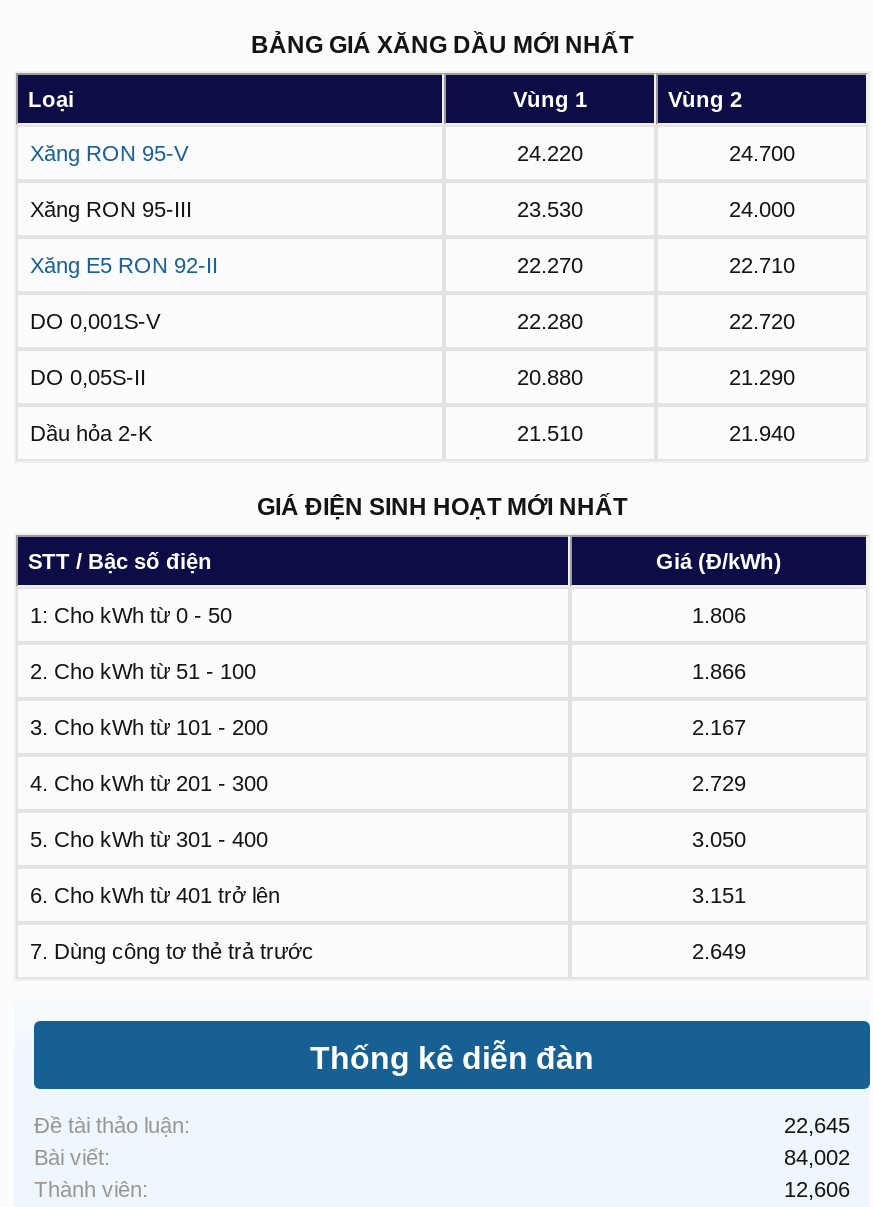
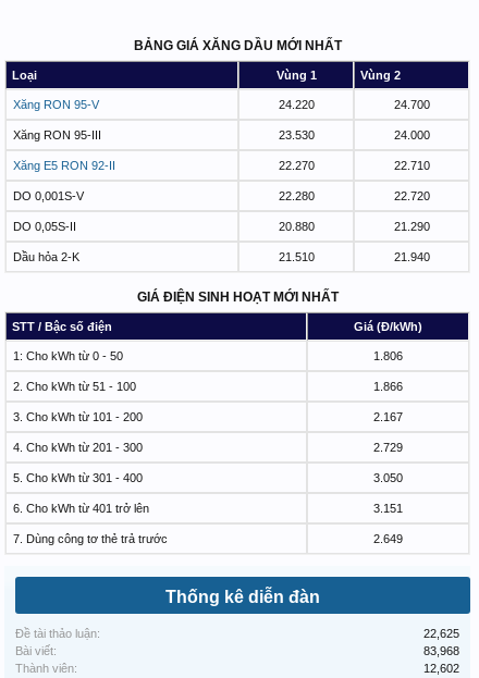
[784,1113,850,1137] 22,645 -> [423,627,459,640] 22,625
[784,1145,850,1169] 84,002 -> [423,644,459,658] 83,968
[784,1177,850,1201] 12,606 -> [423,662,459,675] 12,602

